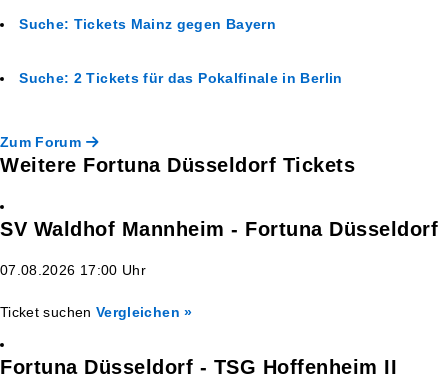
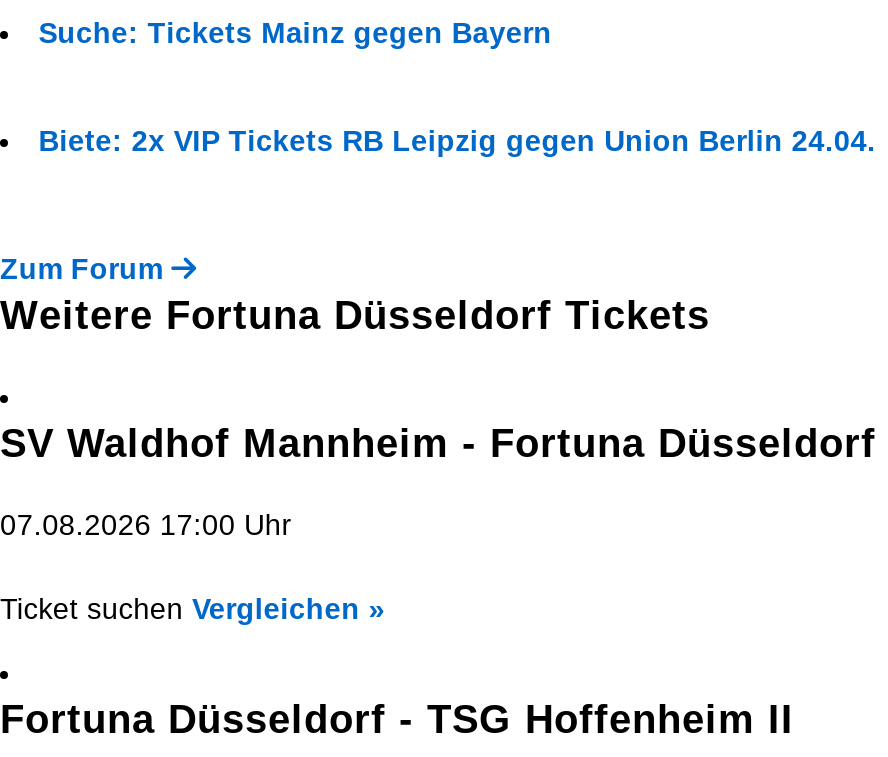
[19,70,343,86] Suche: 2 Tickets für das Pokalfinale in Berlin -> [38,125,876,157] Biete: 2x VIP Tickets RB Leipzig gegen Union Berlin 24.04.

